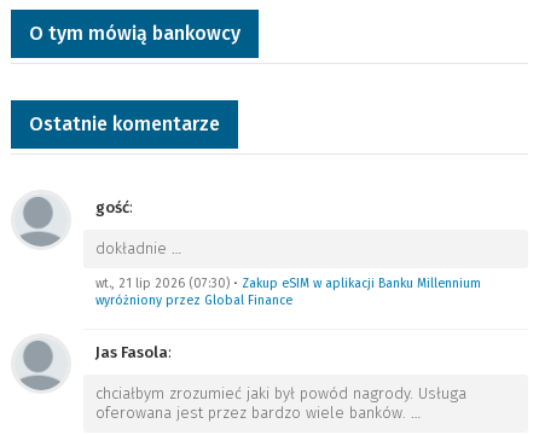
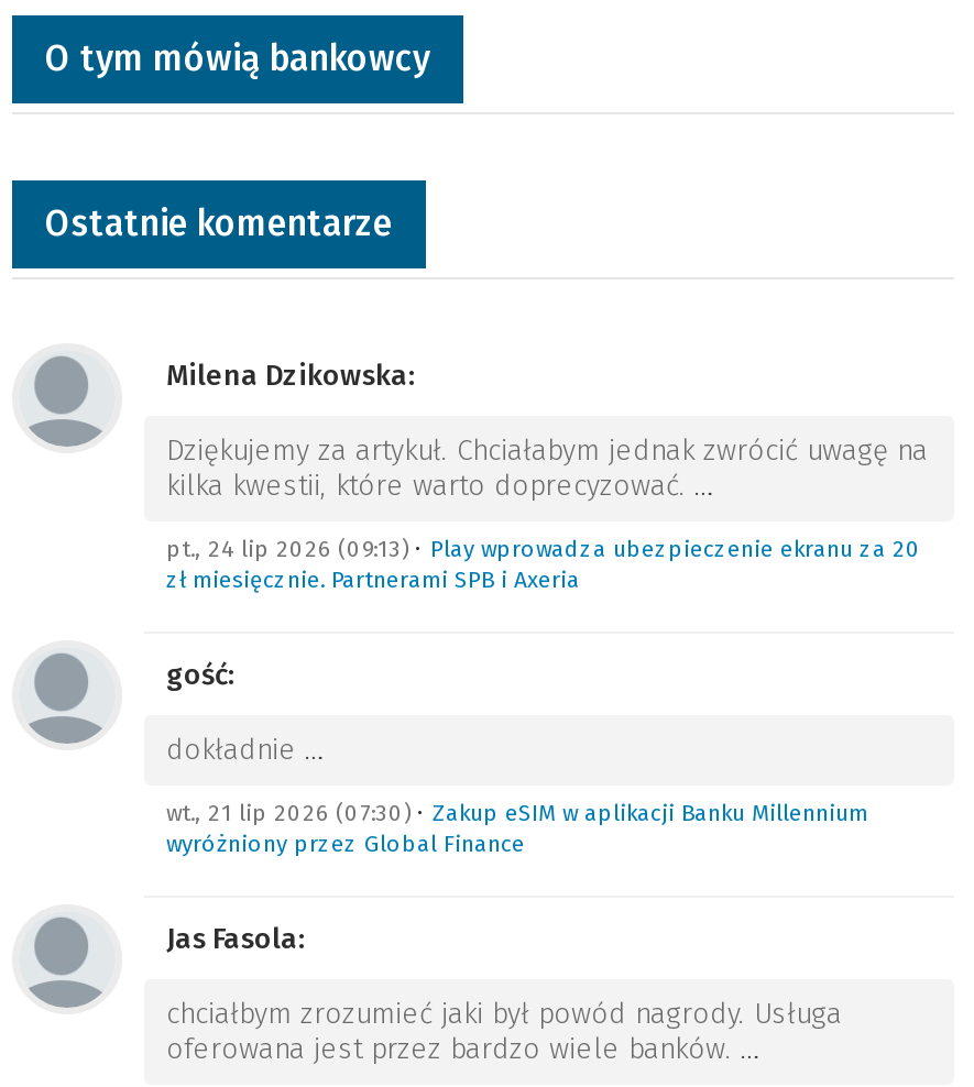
none -> [166,359,928,594] Milena Dzikowska: | Dziękujemy za artykuł. Chciałabym jednak zwrócić uwagę na | kilka kwestii, które warto doprecyzować. … | pt., 24 lip 2026 (09:13) • Play wprowadza ubezpieczenie ekranu za 20 | zł miesięcznie. Partnerami SPB i Axeria

